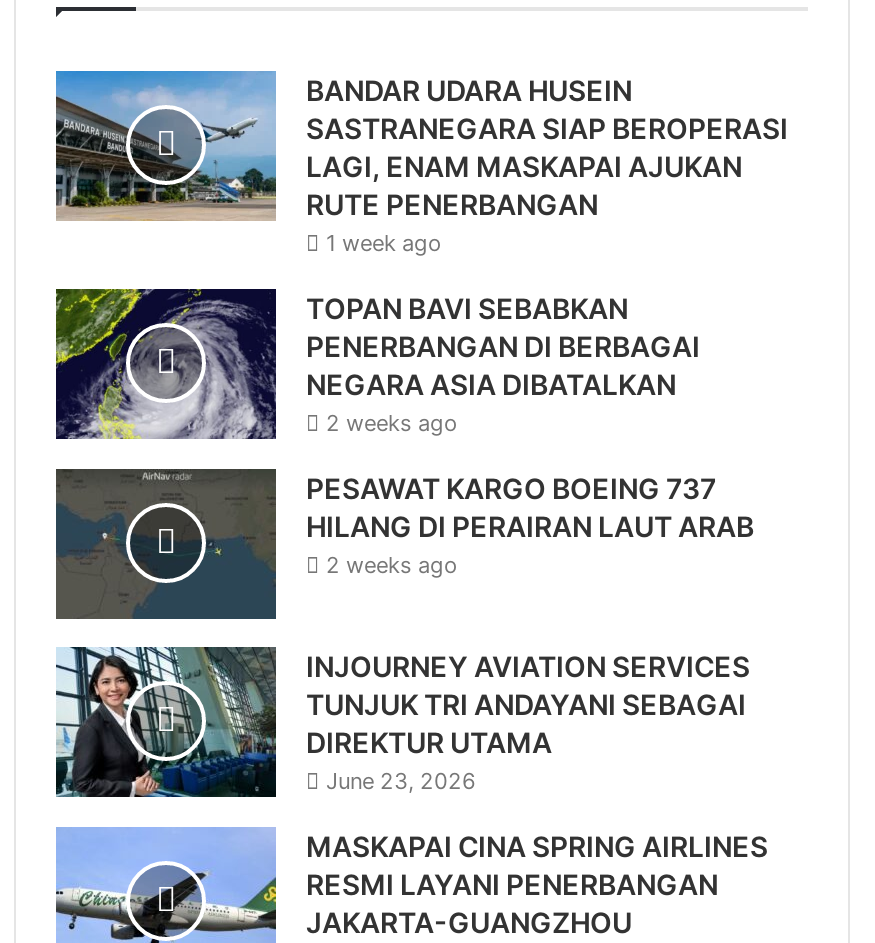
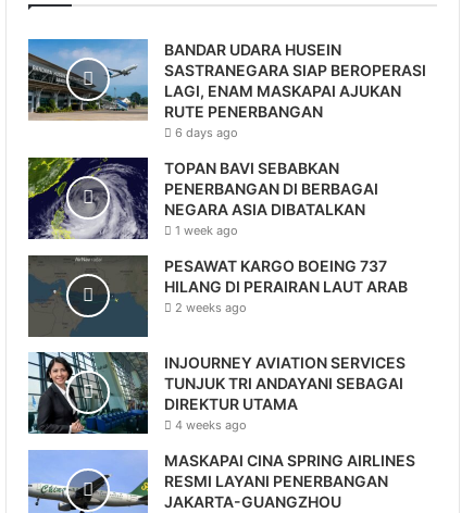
[326,229,442,257] 1 week ago -> [175,125,238,140] 6 days ago
[326,409,458,437] 2 weeks ago -> [175,223,238,238] 1 week ago
[326,767,476,795] June 23, 2026 -> [175,417,247,432] 4 weeks ago

